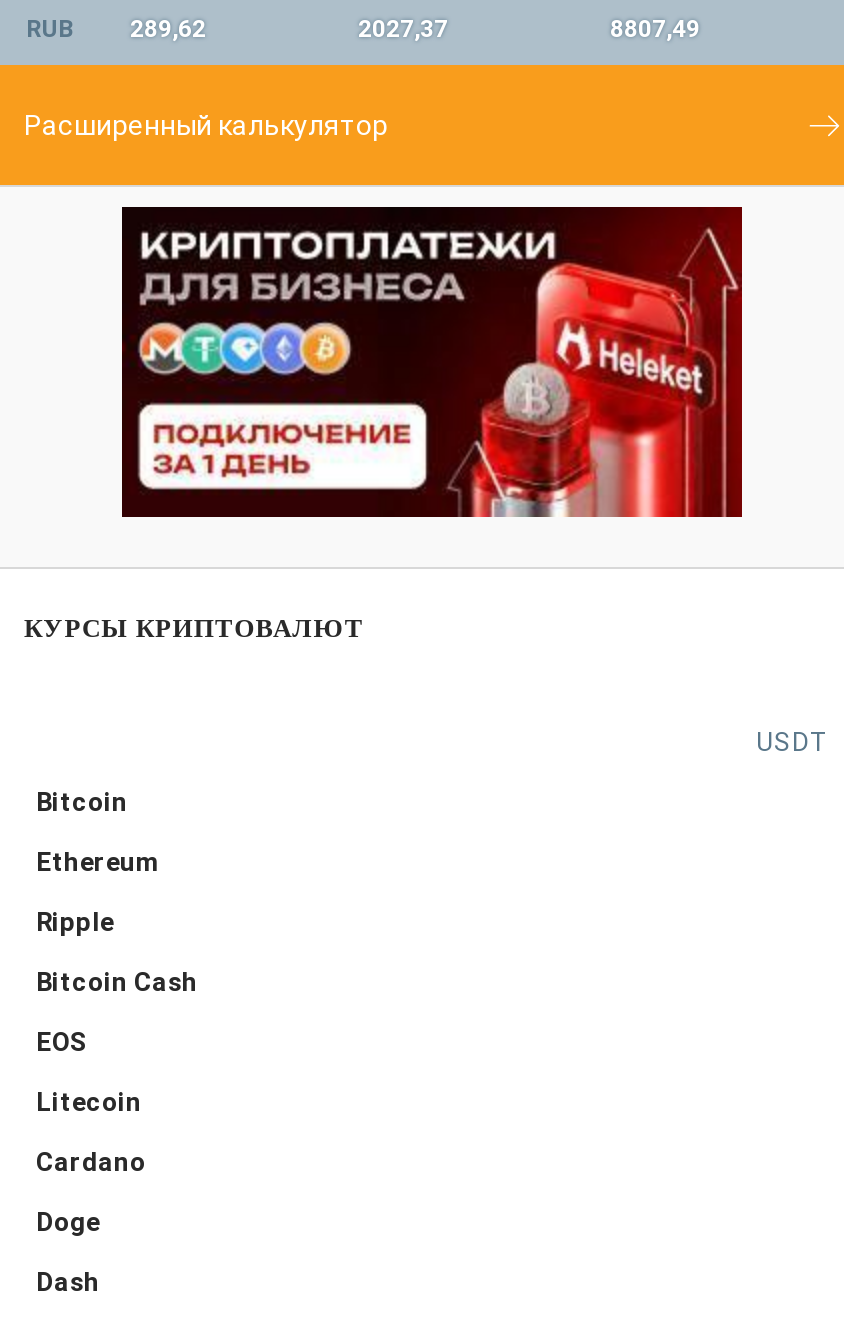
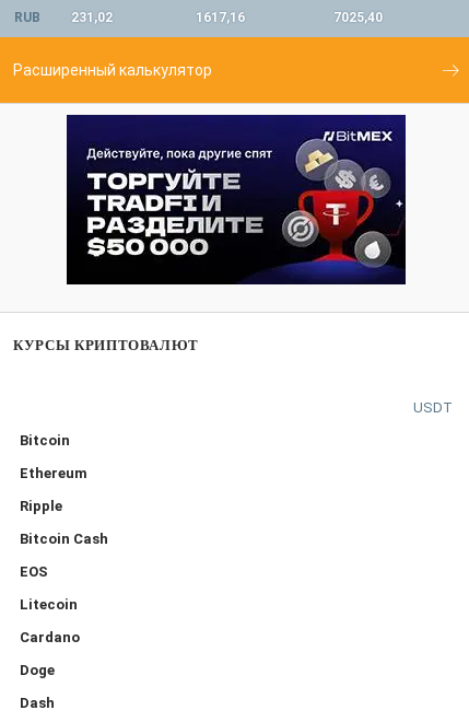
[26,15,206,43] RUB 289,62 -> [14,10,113,25] RUB 231,02
[358,15,448,43] 2027,37 -> [196,10,245,25] 1617,16
[610,15,700,43] 8807,49 -> [333,10,383,25] 7025,40
[122,205,744,519] [image] -> [67,114,407,286] [image]

